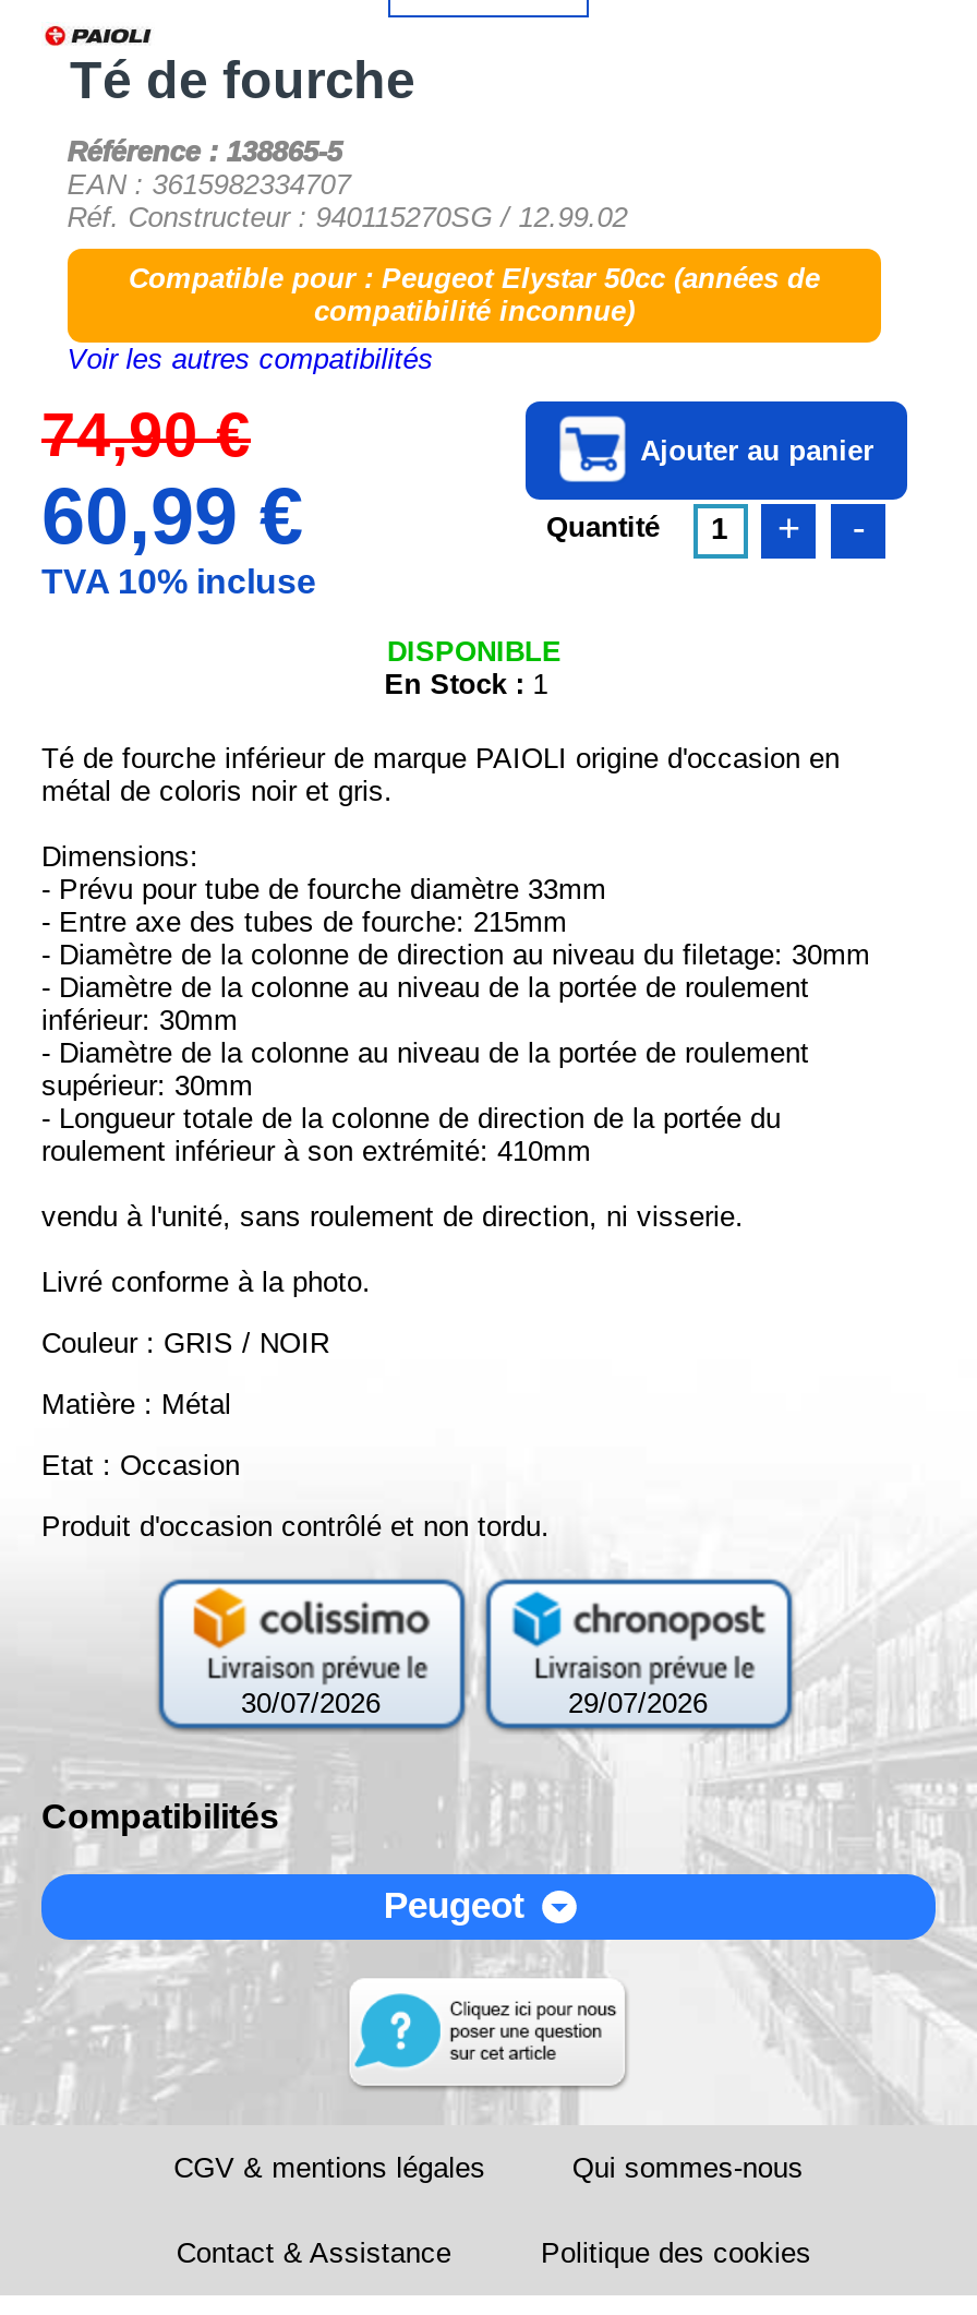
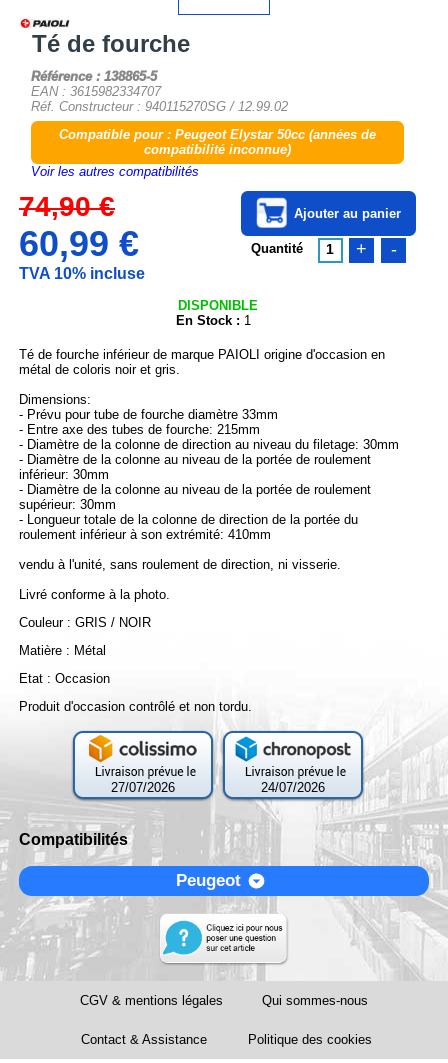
[241,1687,381,1720] 30/07/2026 -> [110,780,174,795] 27/07/2026
[568,1687,708,1720] 29/07/2026 -> [260,780,324,795] 24/07/2026

